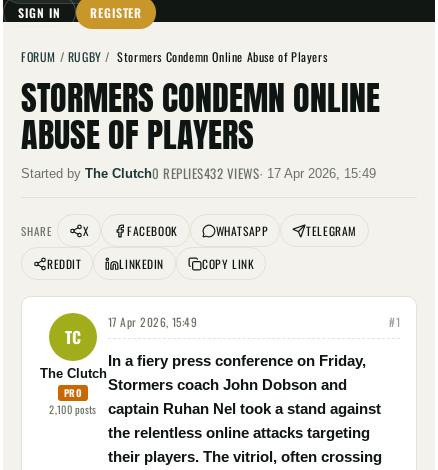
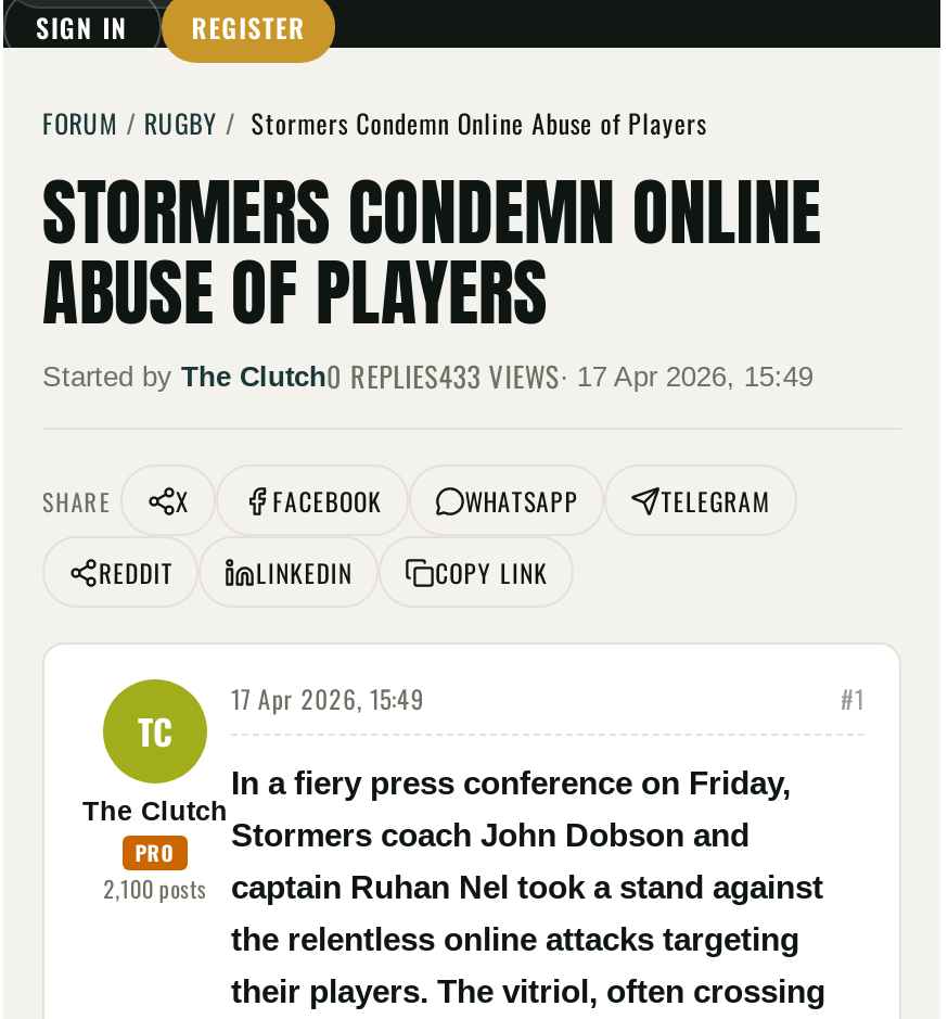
[21,163,376,183] Started by The Clutch0 REPLIES432 VIEWS · 17 Apr 2026, 15:49 -> [42,354,813,397] Started by The Clutch0 REPLIES433 VIEWS · 17 Apr 2026, 15:49

